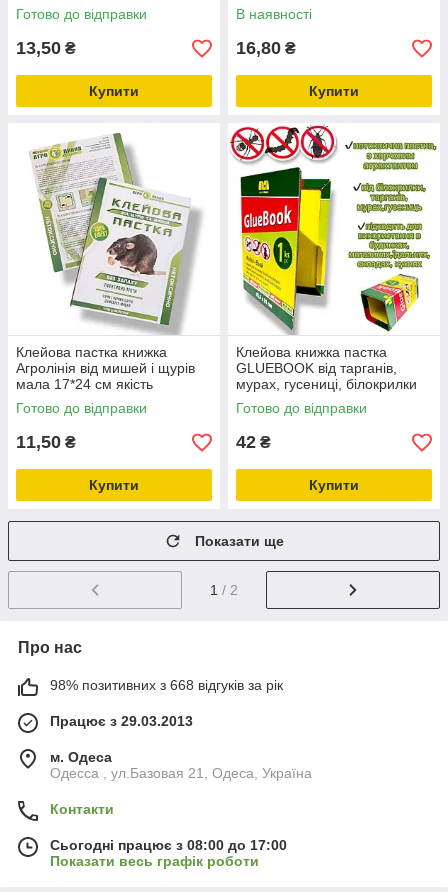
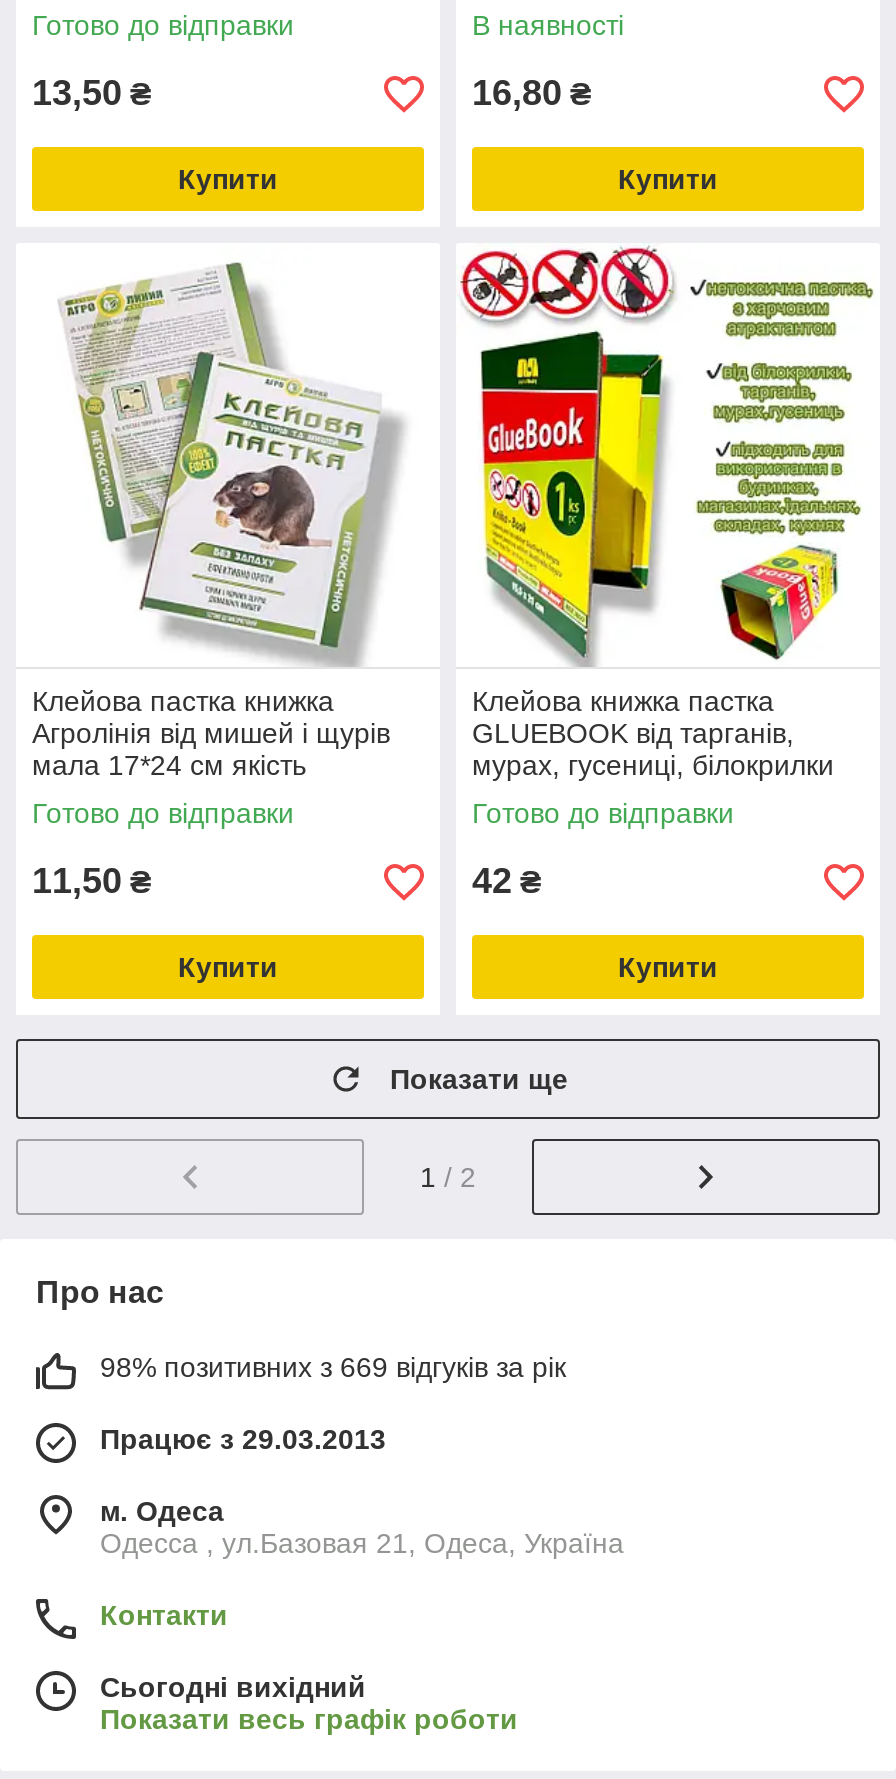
[50,677,283,693] 98% позитивних з 668 відгуків за рік -> [100,1351,566,1383] 98% позитивних з 669 відгуків за рік
[50,837,287,853] Сьогодні працює з 08:00 до 17:00 -> [100,1671,366,1703] Сьогодні вихідний

